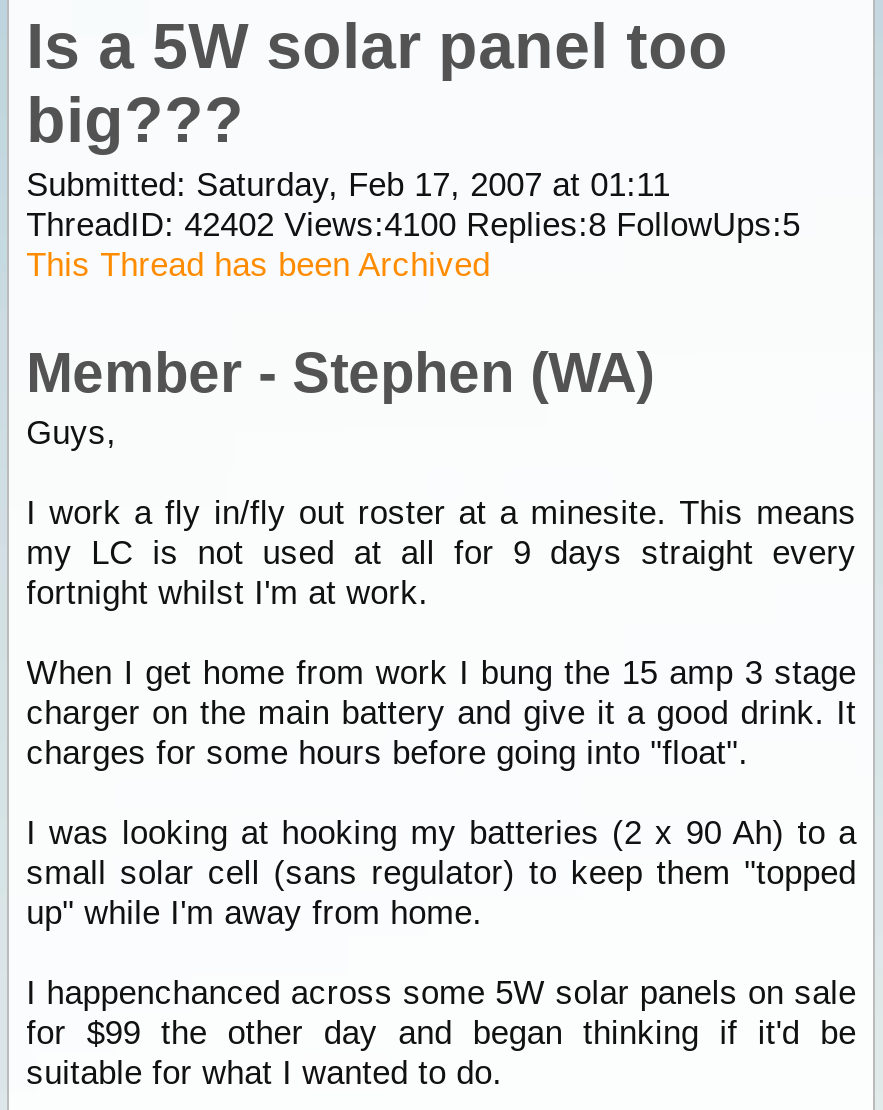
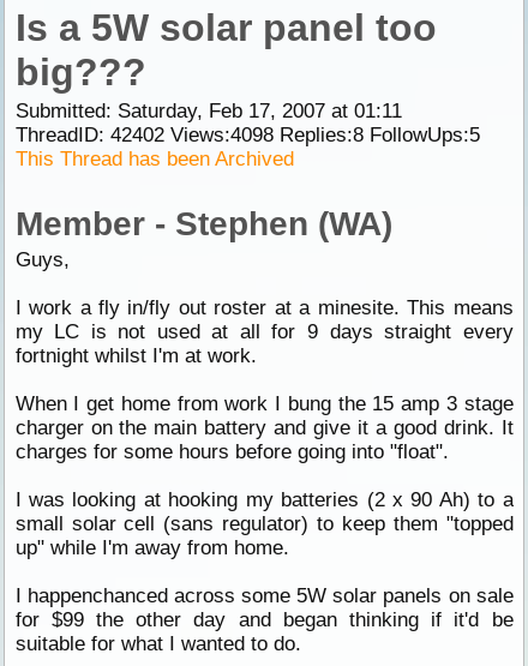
[26,206,800,244] ThreadID: 42402 Views:4100 Replies:8 FollowUps:5 -> [15,123,480,146] ThreadID: 42402 Views:4098 Replies:8 FollowUps:5

